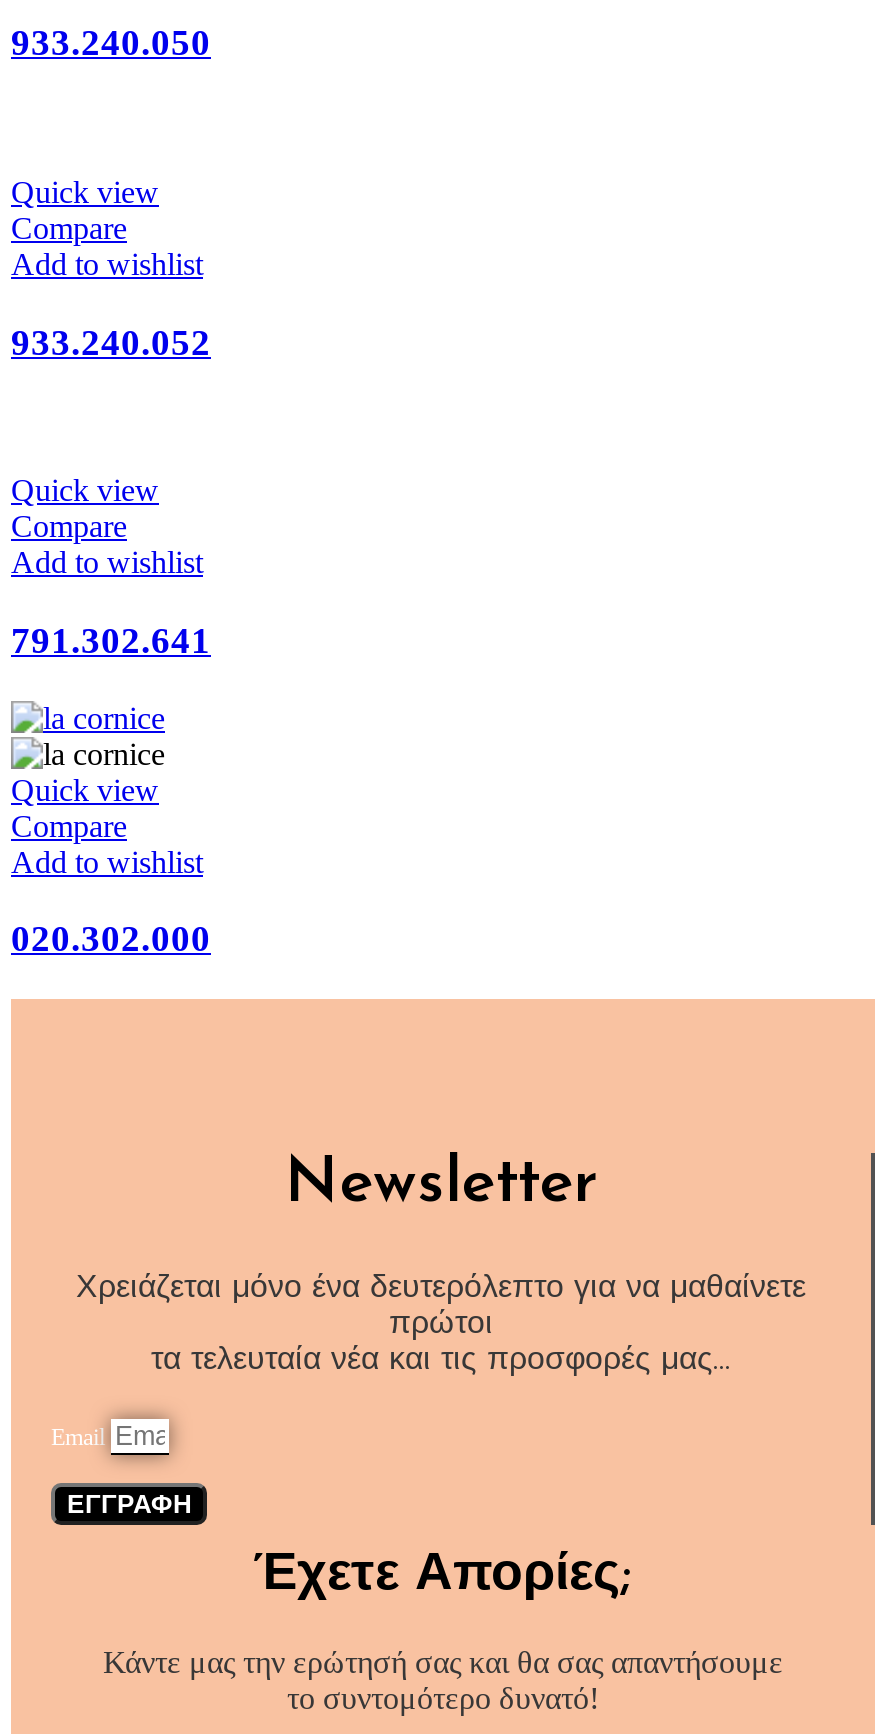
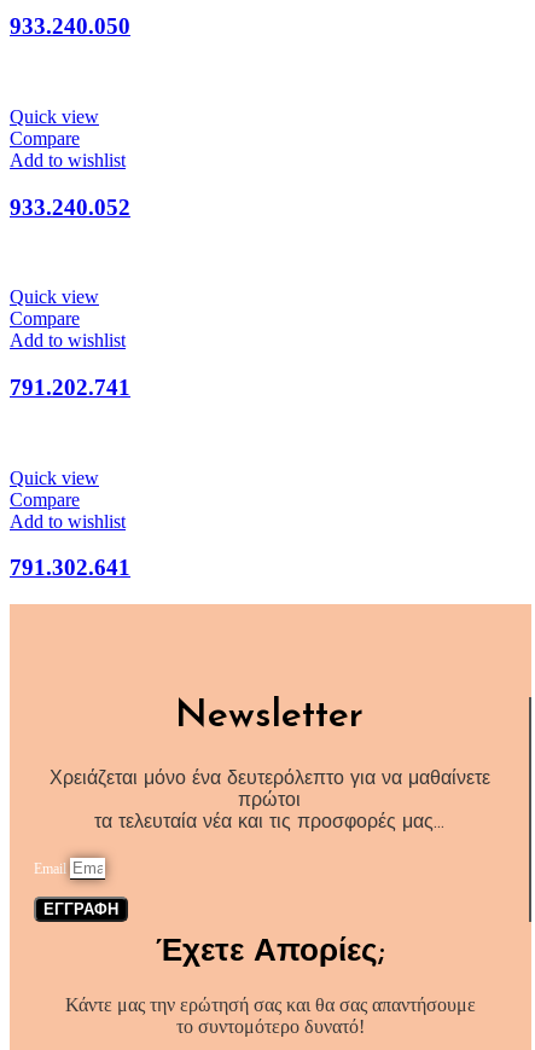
[11,619,211,661] 791.302.641 -> [10,375,130,400] 791.202.741
[9,701,167,767] [image] -> none
[11,918,211,960] 020.302.000 -> [10,555,130,581] 791.302.641

